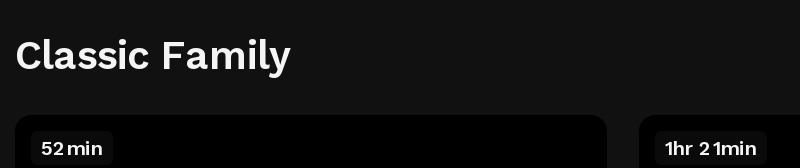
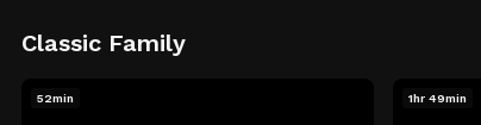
[665,137,757,159] 1hr 21min -> [408,92,467,105] 1hr 49min

